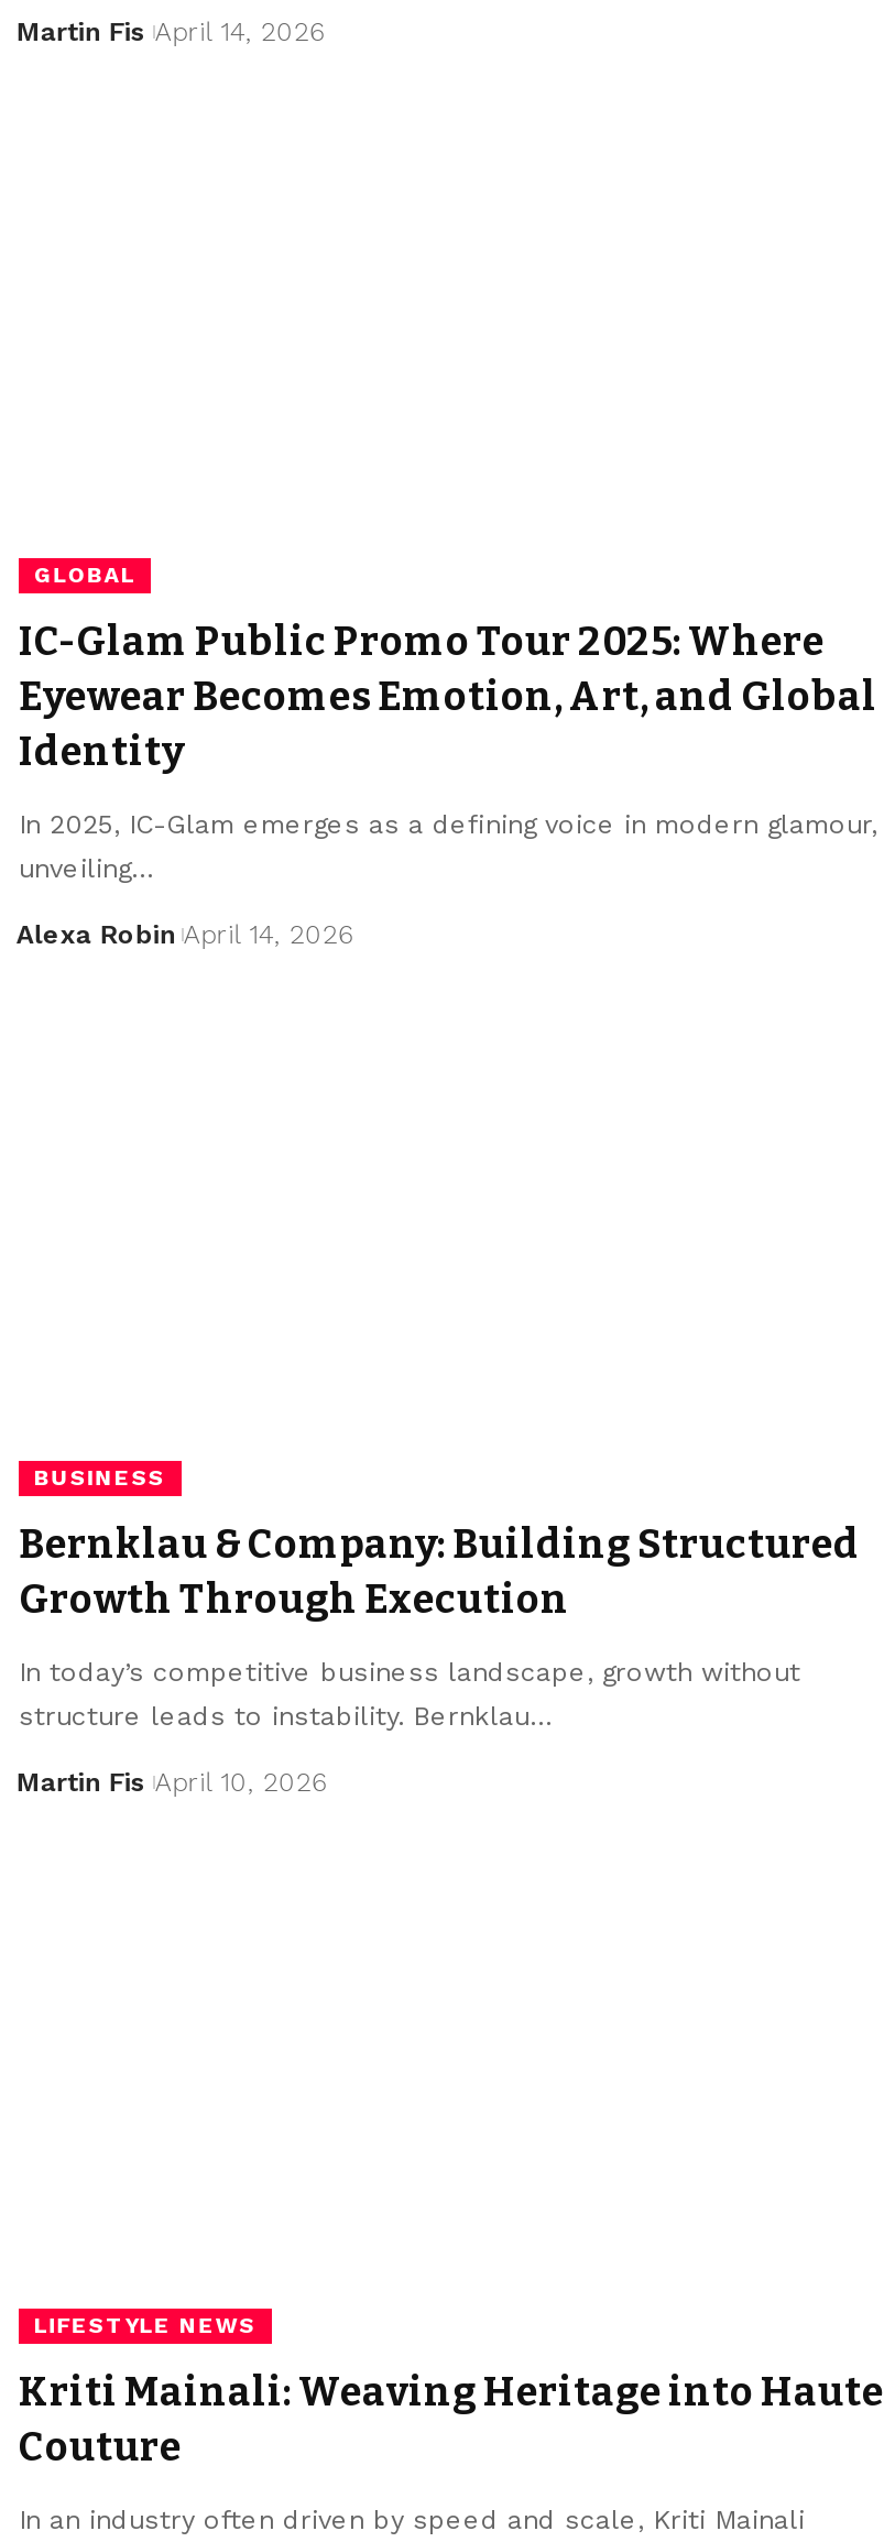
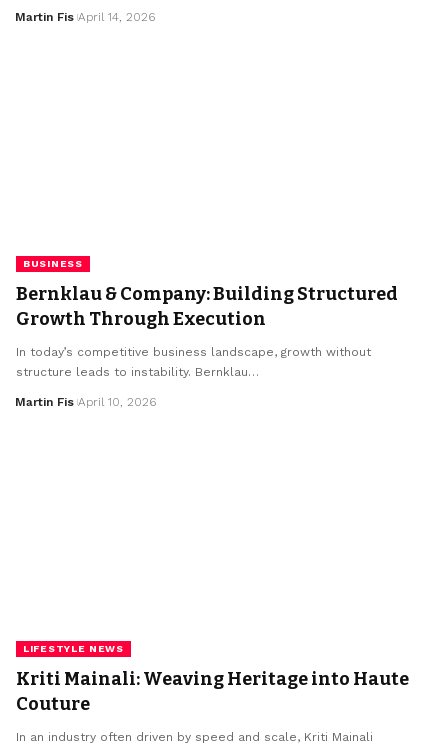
[16,563,877,950] GLOBAL | IC-Glam Public Promo Tour 2025: Where | Eyewear Becomes Emotion, Art, and Global | Identity | In 2025, IC-Glam emerges as a defining voice in modern glamour, | unveiling… | Alexa Robin April 14, 2026 -> none

